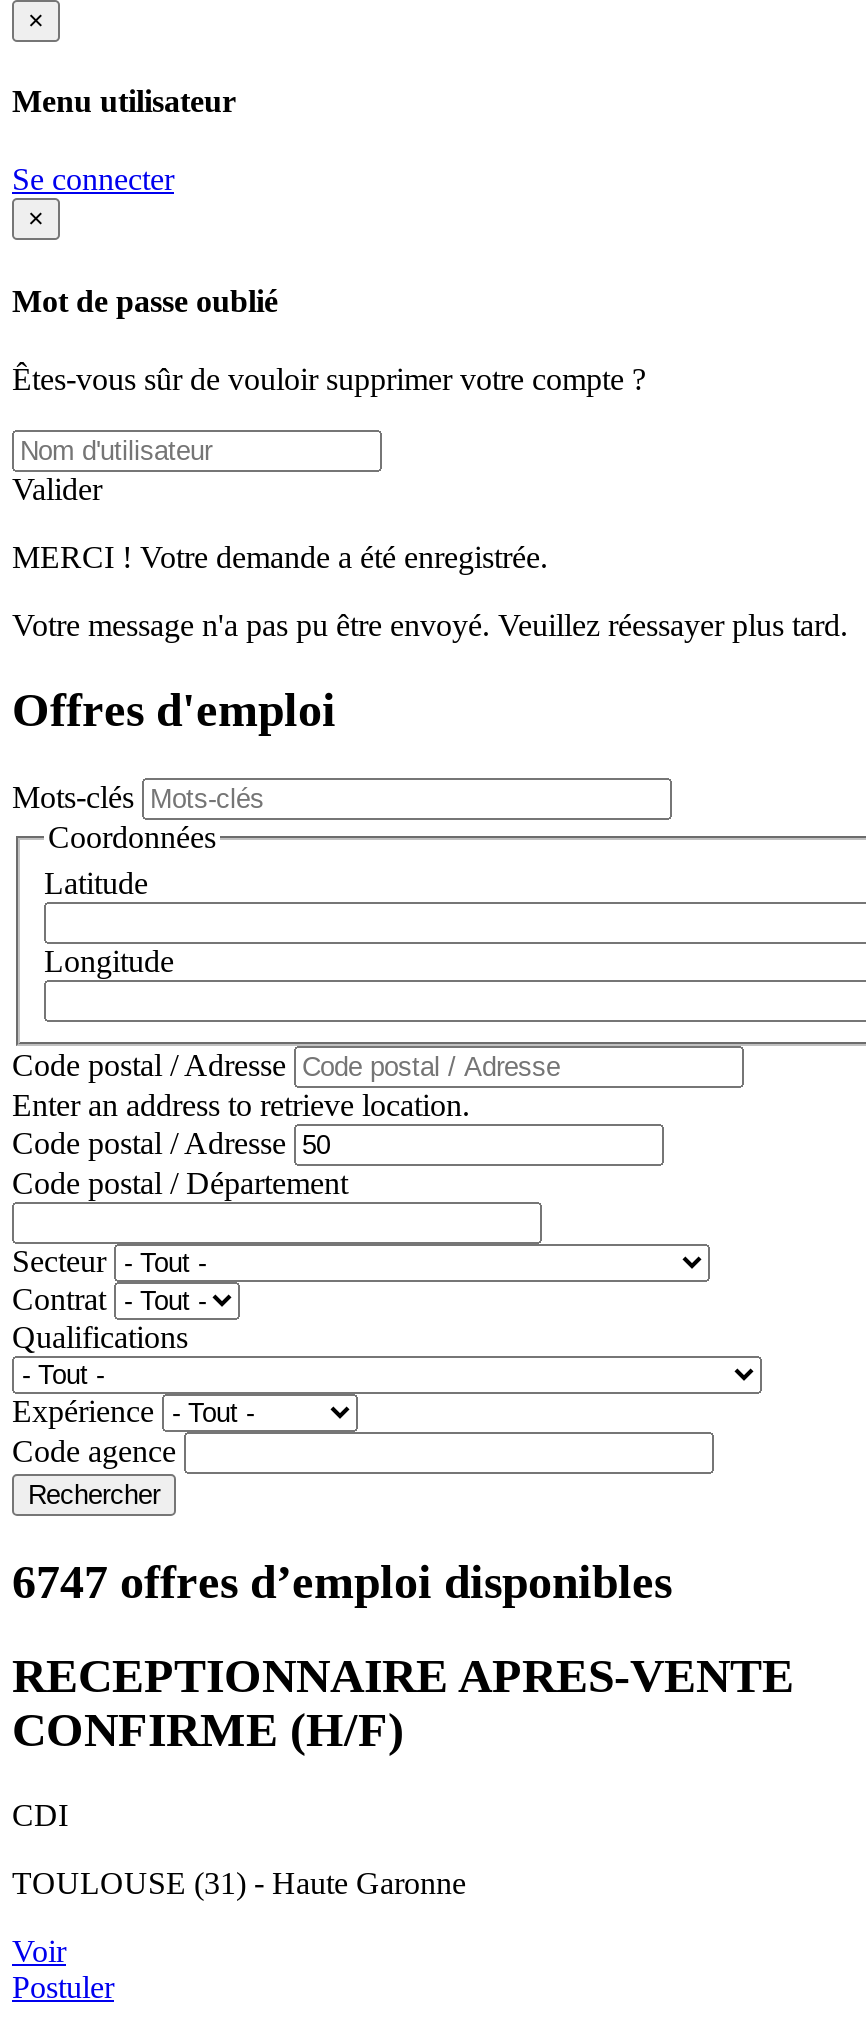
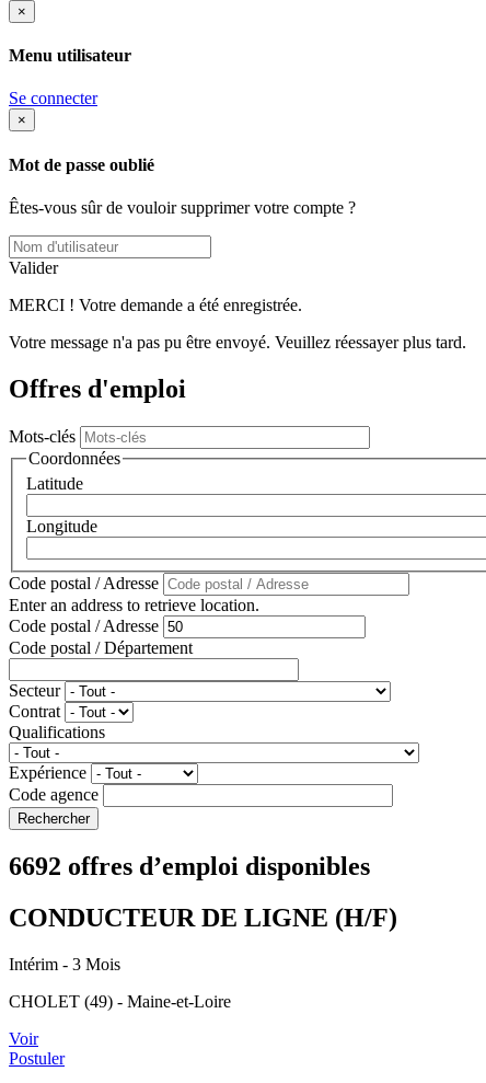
[12,1556,672,1608] 6747 offres d’emploi disponibles -> [9,852,370,881] 6692 offres d’emploi disponibles
[12,1650,794,1756] RECEPTIONNAIRE APRES-VENTE | CONFIRME (H/F) -> [9,904,397,932] CONDUCTEUR DE LIGNE (H/F)
[12,1798,68,1832] CDI -> [9,955,120,973] Intérim - 3 Mois
[12,1866,466,1900] TOULOUSE (31) - Haute Garonne -> [9,992,231,1011] CHOLET (49) - Maine-et-Loire

